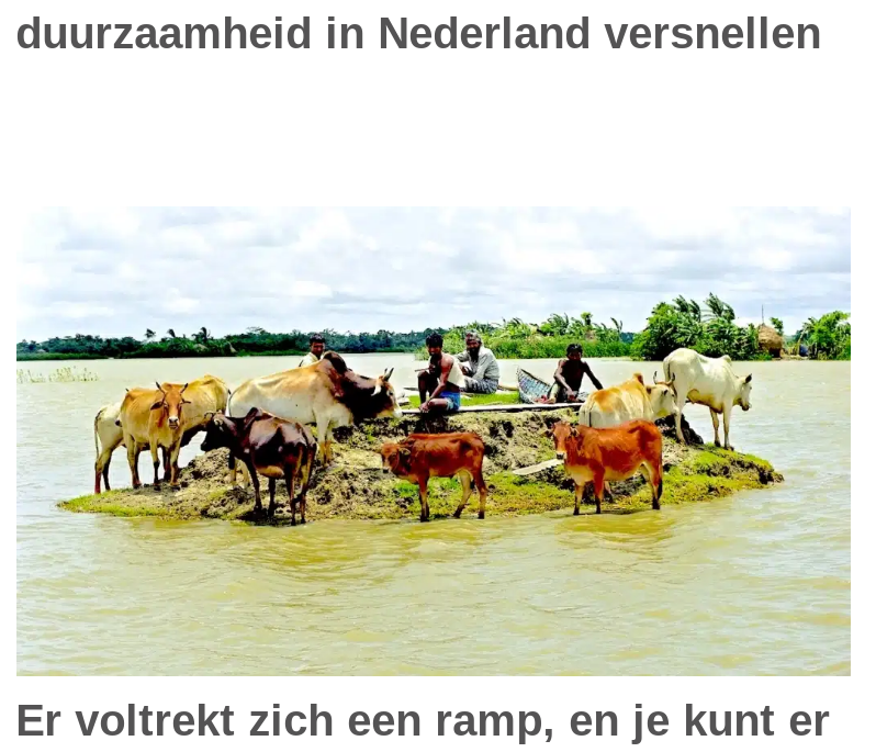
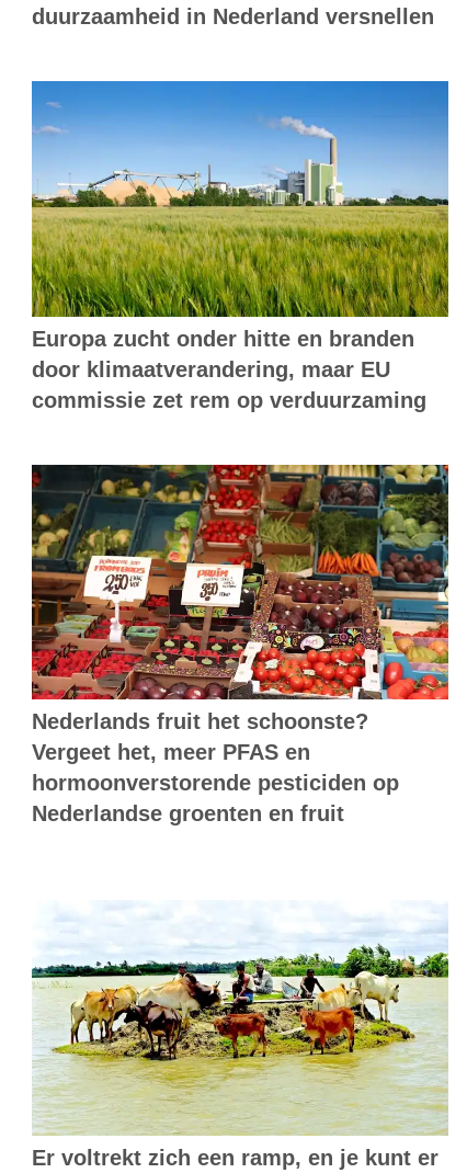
none -> [31,80,449,412] [image] | Europa zucht onder hitte en branden | door klimaatverandering, maar EU | commissie zet rem op verduurzaming
none -> [31,464,449,826] [image] | Nederlands fruit het schoonste? | Vergeet het, meer PFAS en | hormoonverstorende pesticiden op | Nederlandse groenten en fruit

